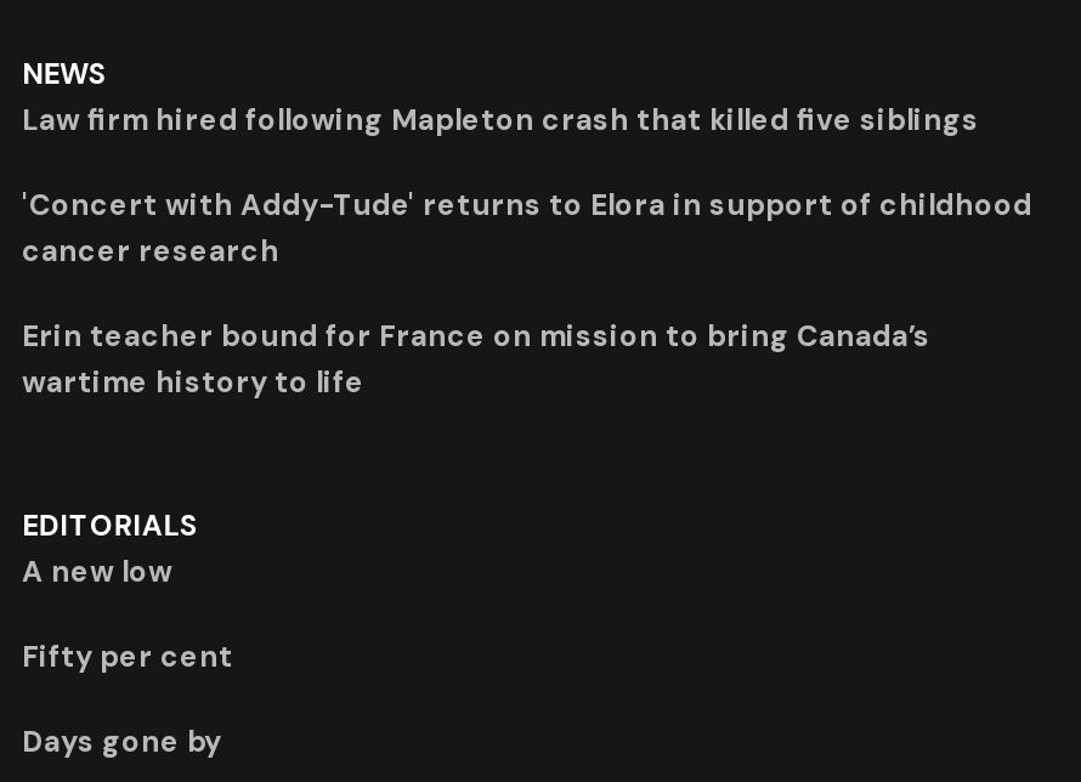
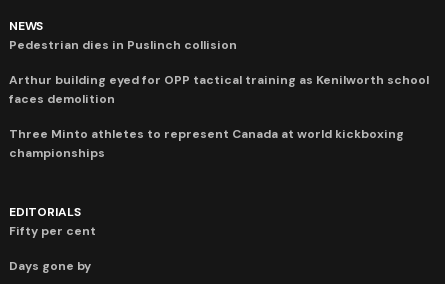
[22,100,979,139] Law firm hired following Mapleton crash that killed five siblings -> [9,37,237,53] Pedestrian dies in Puslinch collision
[22,185,1032,270] 'Concert with Addy-Tude' returns to Elora in support of childhood | cancer research -> [9,72,429,107] Arthur building eyed for OPP tactical training as Kenilworth school | faces demolition
[22,316,930,401] Erin teacher bound for France on mission to bring Canada’s | wartime history to life -> [9,126,404,161] Three Minto athletes to represent Canada at world kickboxing | championships
[22,552,172,591] A new low -> none

